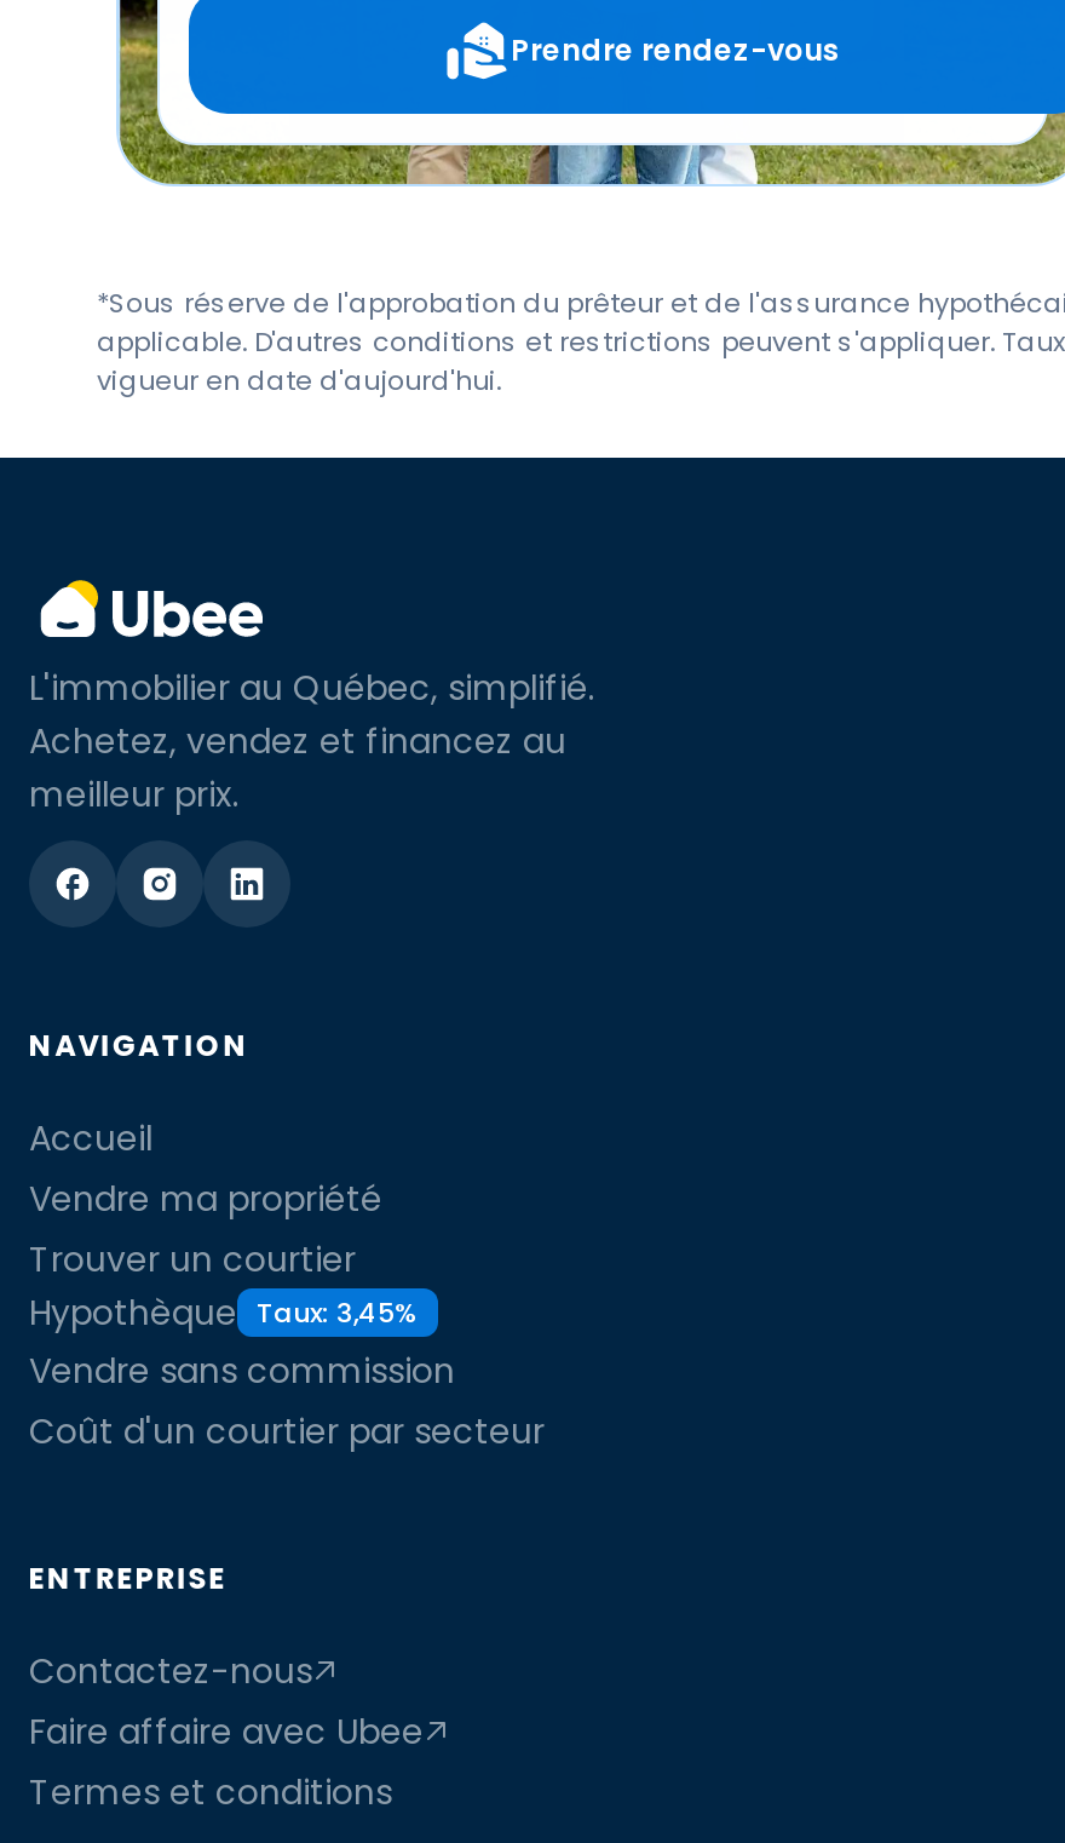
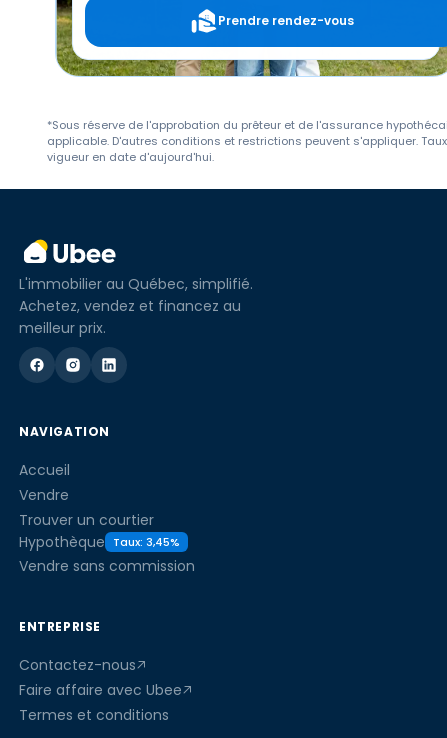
[29,1173,382,1222] Vendre ma propriété -> [19,484,69,504] Vendre
[29,1406,545,1454] Coût d'un courtier par secteur -> none

